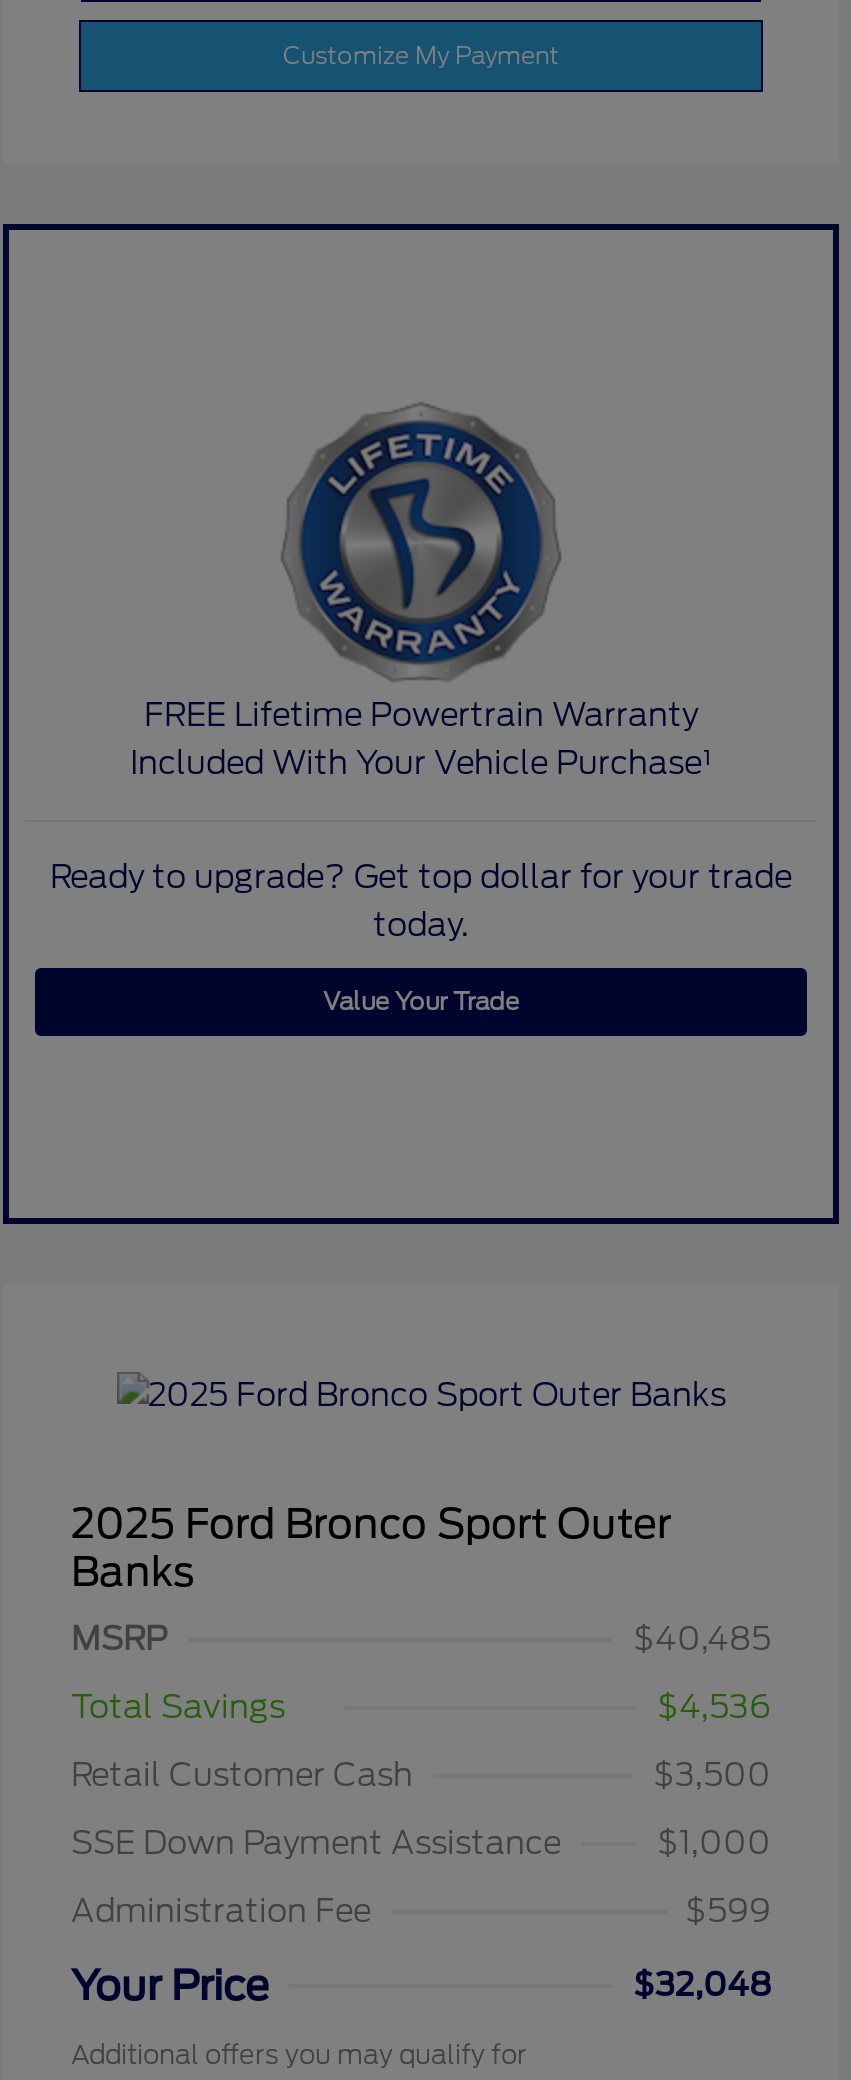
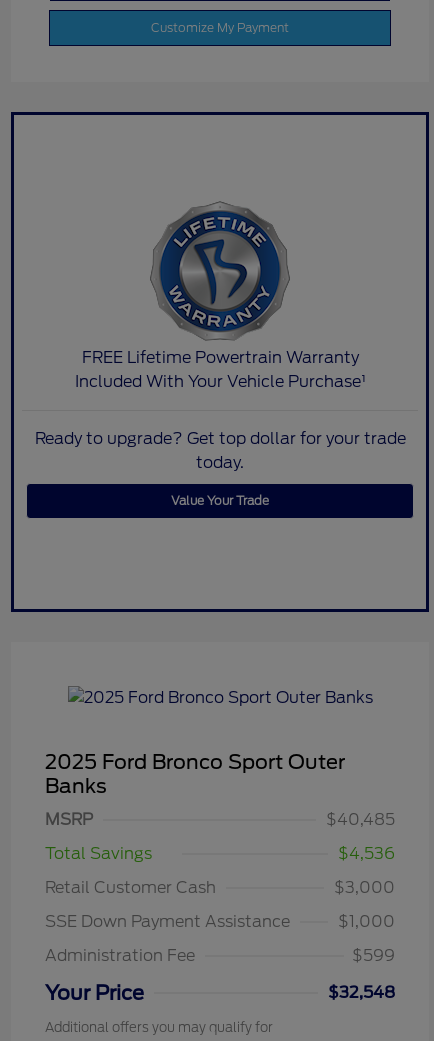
[653,1756,771,1794] $3,500 -> [334,878,395,897] $3,000
[633,1966,771,2004] $32,048 -> [328,983,395,1002] $32,548

